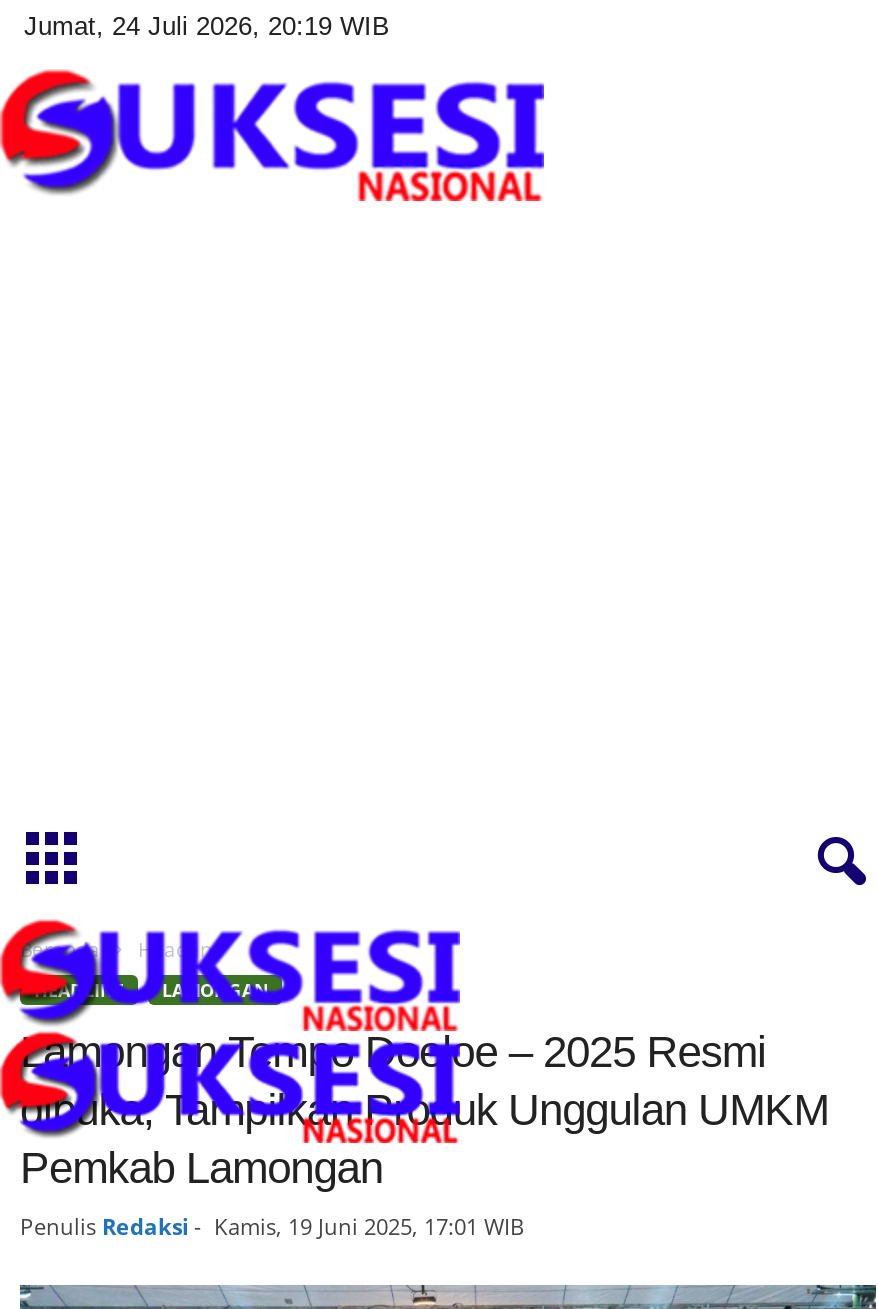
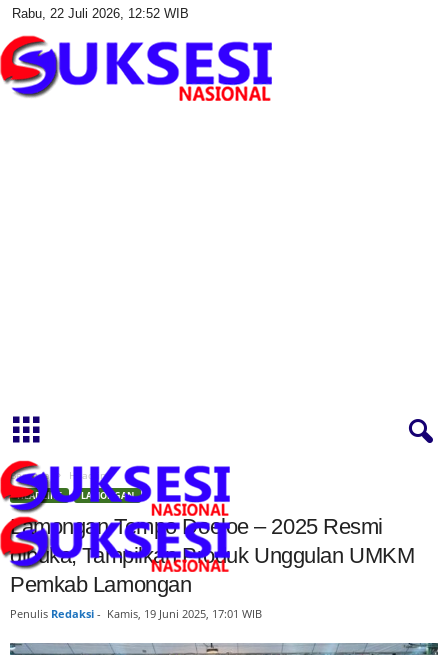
[24,11,390,41] Jumat, 24 Juli 2026, 20:19 WIB -> [12,6,189,21] Rabu, 22 Juli 2026, 12:52 WIB

